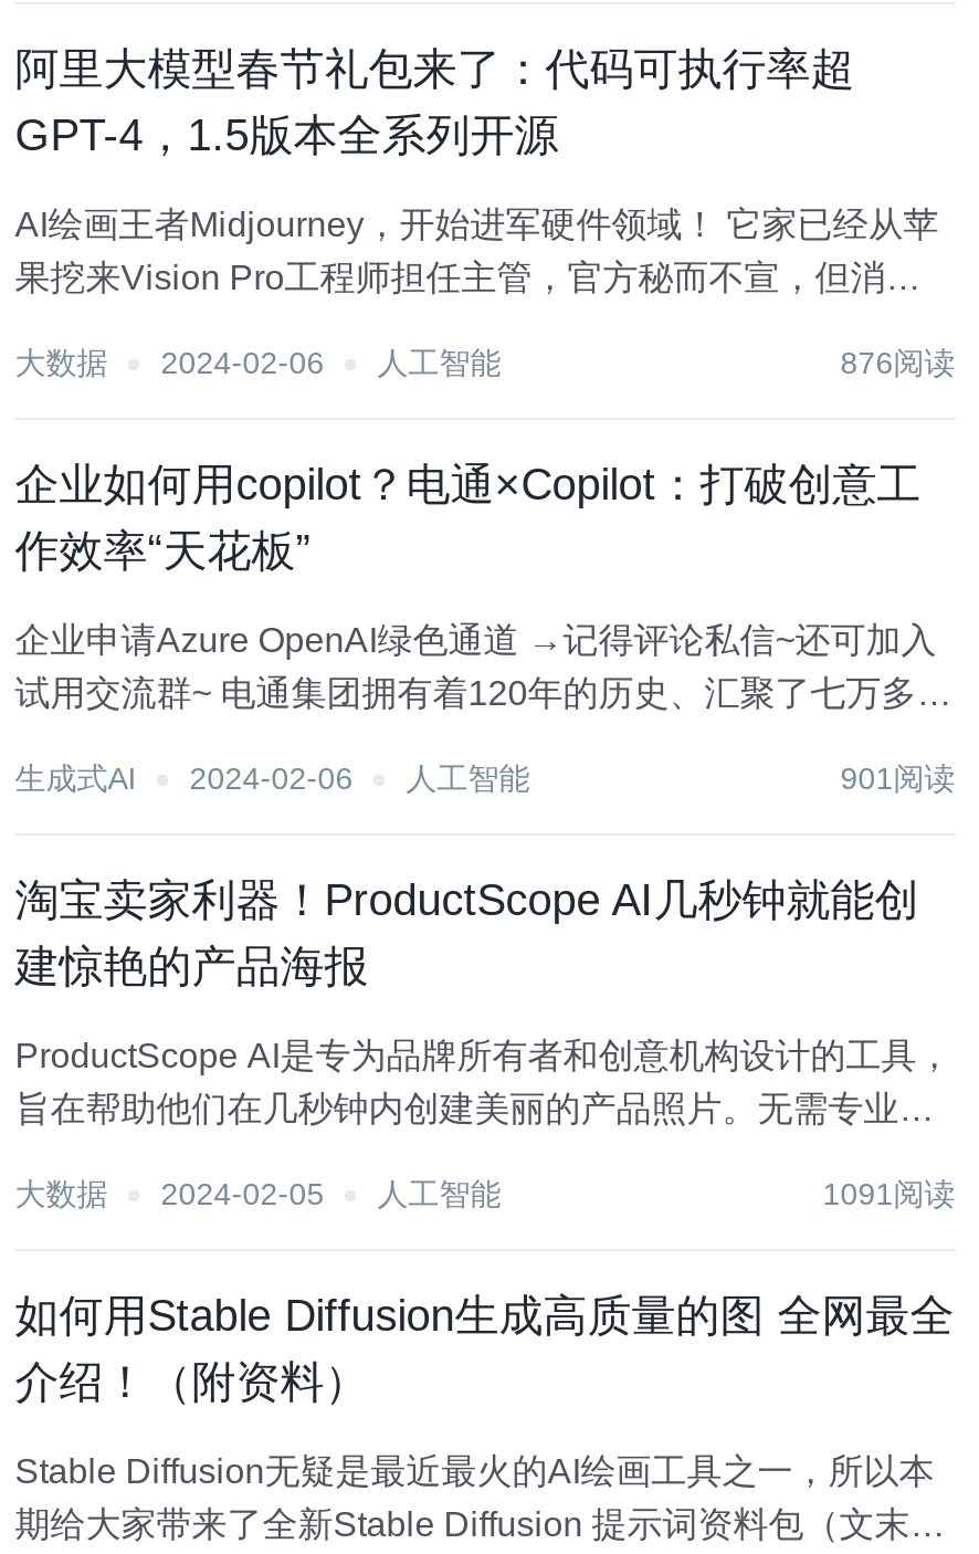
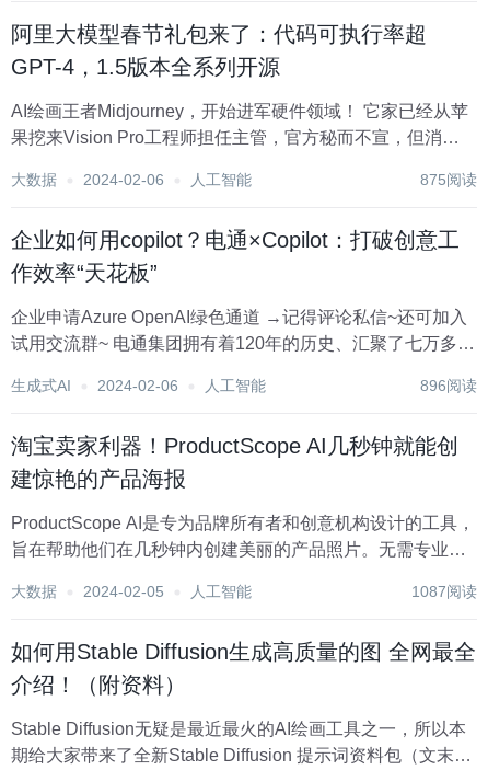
[840,345,955,380] 876阅读 -> [420,171,477,188] 875阅读
[840,760,955,796] 901阅读 -> [420,377,477,394] 896阅读
[823,1176,955,1211] 1091阅读 -> [411,583,477,600] 1087阅读

